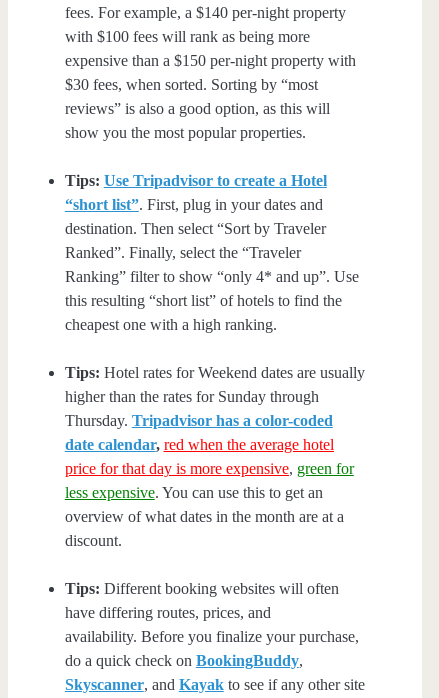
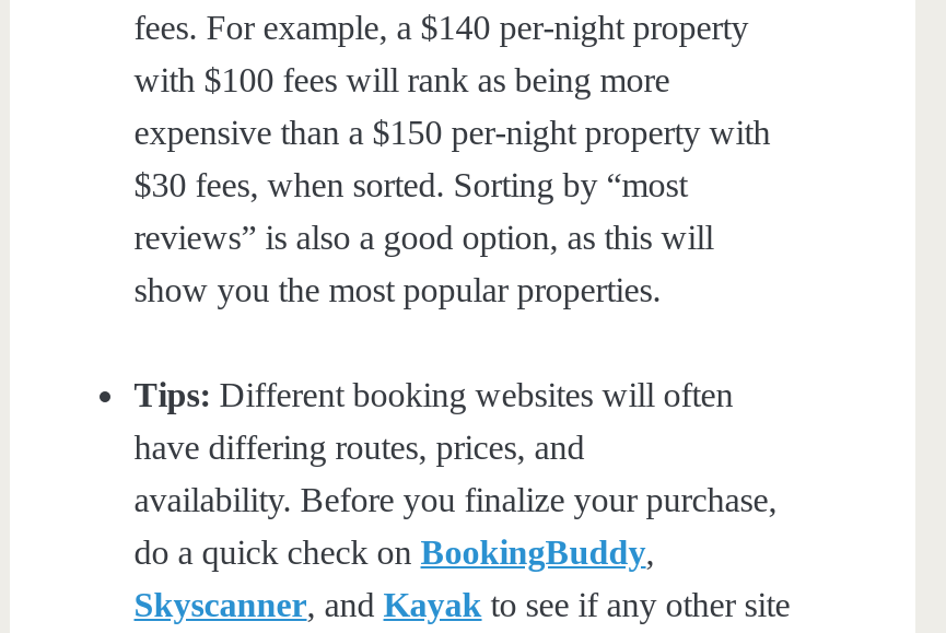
[65,172,365,549] Tips: Use Tripadvisor to create a Hotel | “short list”. First, plug in your dates and | destination. Then select “Sort by Traveler | Ranked”. Finally, select the “Traveler | Ranking” filter to show “only 4* and up”. Use | this resulting “short list” of hotels to find the | cheapest one with a high ranking. | Tips: Hotel rates for Weekend dates are usually | higher than the rates for Sunday through | Thursday. Tripadvisor has a color-coded | date calendar, red when the average hotel | price for that day is more expensive, green for | less expensive. You can use this to get an | overview of what dates in the month are at a | discount. -> none

